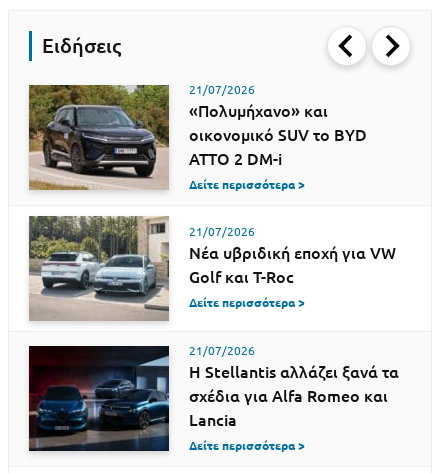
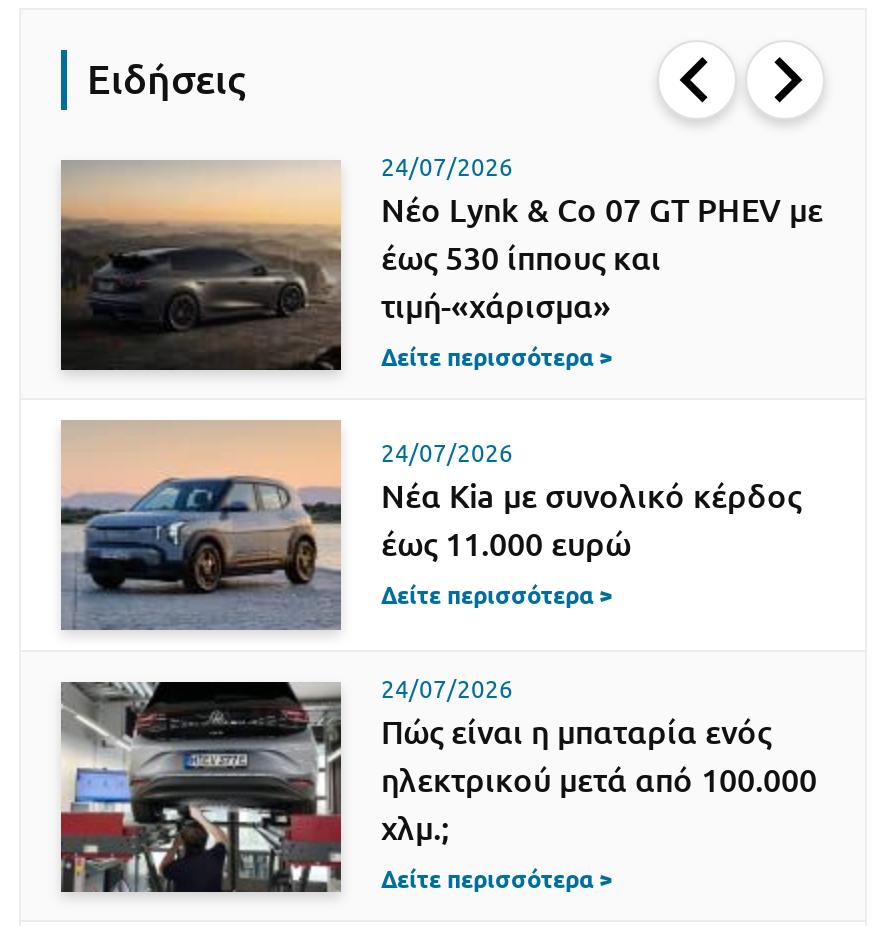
[28,83,367,191] [image] | 21/07/2026 | «Πολυμήχανο» και | οικονομικό SUV το BYD | ATTO 2 DM-i -> [59,154,823,373] [image] | 24/07/2026 | Νέο Lynk & Co 07 GT PHEV με | έως 530 ίππους και | τιμή-«χάρισμα»
[28,216,396,320] [image] | 21/07/2026 | Νέα υβριδική εποχή για VW | Golf και T-Roc -> [61,421,801,629] [image] | 24/07/2026 | Νέα Kia με συνολικό κέρδος | έως 11.000 ευρώ
[28,344,399,452] [image] | 21/07/2026 | Η Stellantis αλλάζει ξανά τα | σχέδια για Alfa Romeo και | Lancia -> [59,676,817,893] [image] | 24/07/2026 | Πώς είναι η μπαταρία ενός | ηλεκτρικού μετά από 100.000 | χλμ.;

